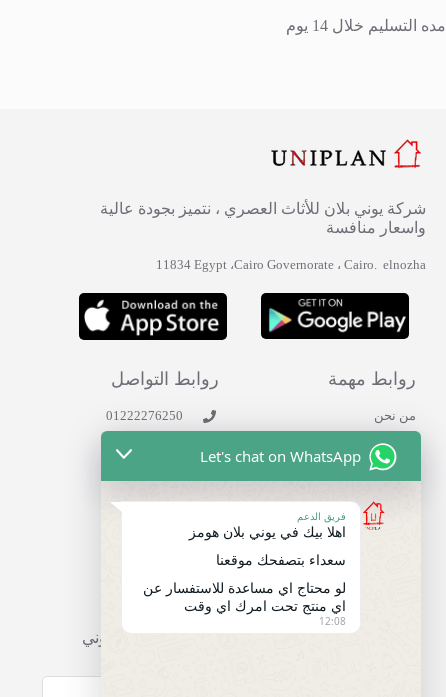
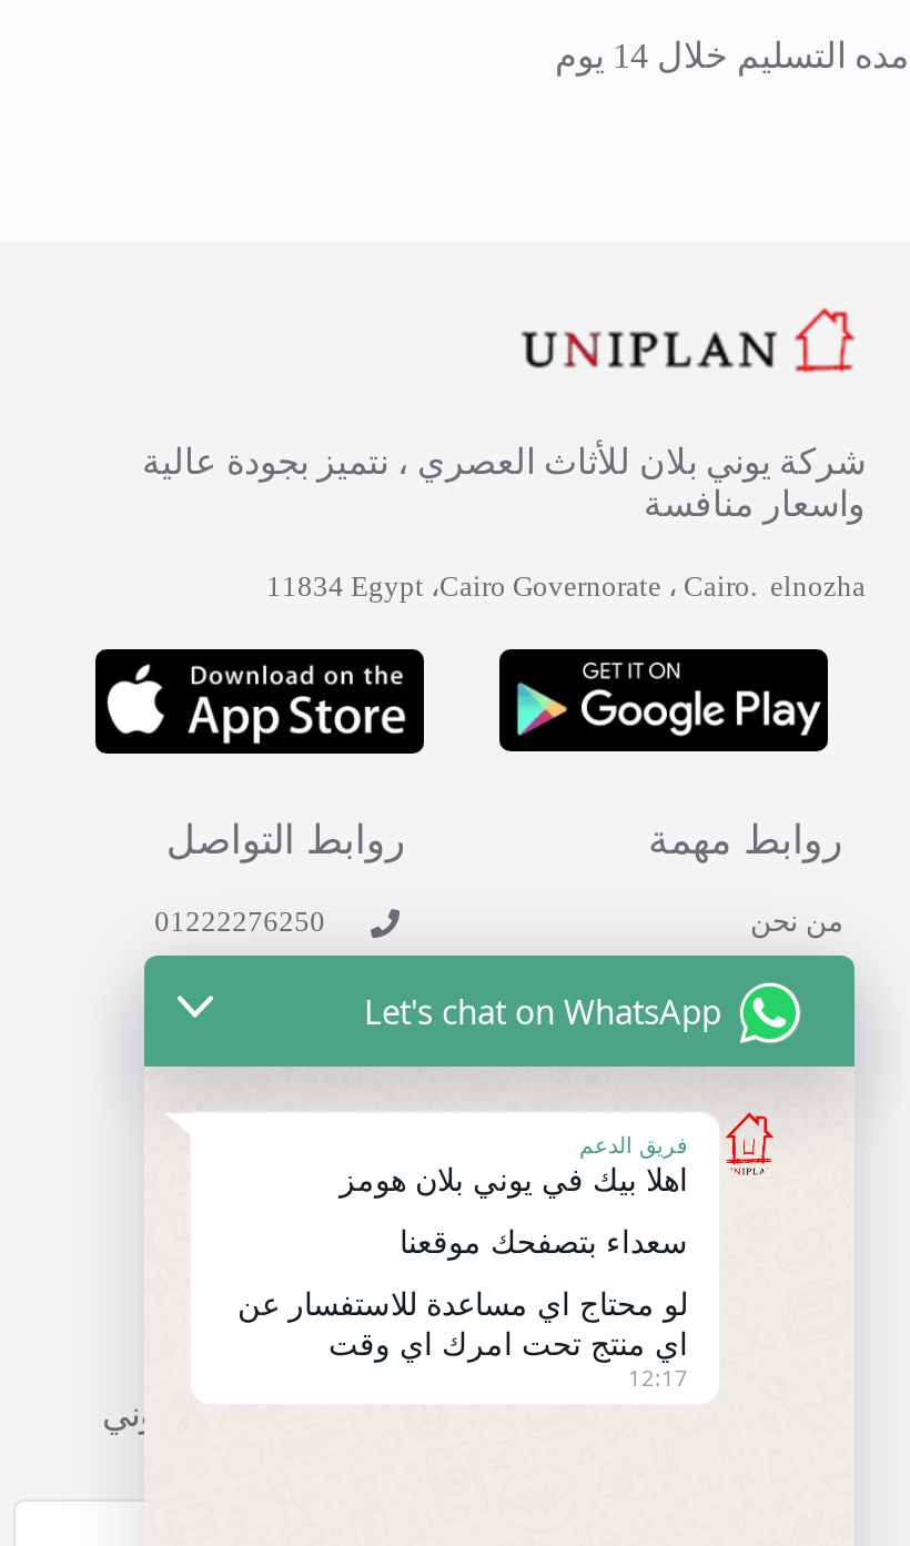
[319,614,346,628] 12:08 -> [628,1362,688,1393] 12:17

